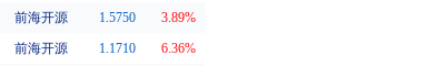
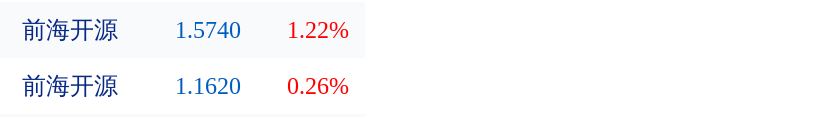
[99,10,136,25] 1.5750 -> [175,16,241,44] 1.5740
[161,10,196,25] 3.89% -> [287,16,349,44] 1.22%
[99,41,136,56] 1.1710 -> [175,72,241,100] 1.1620
[161,41,196,56] 6.36% -> [287,72,349,100] 0.26%

